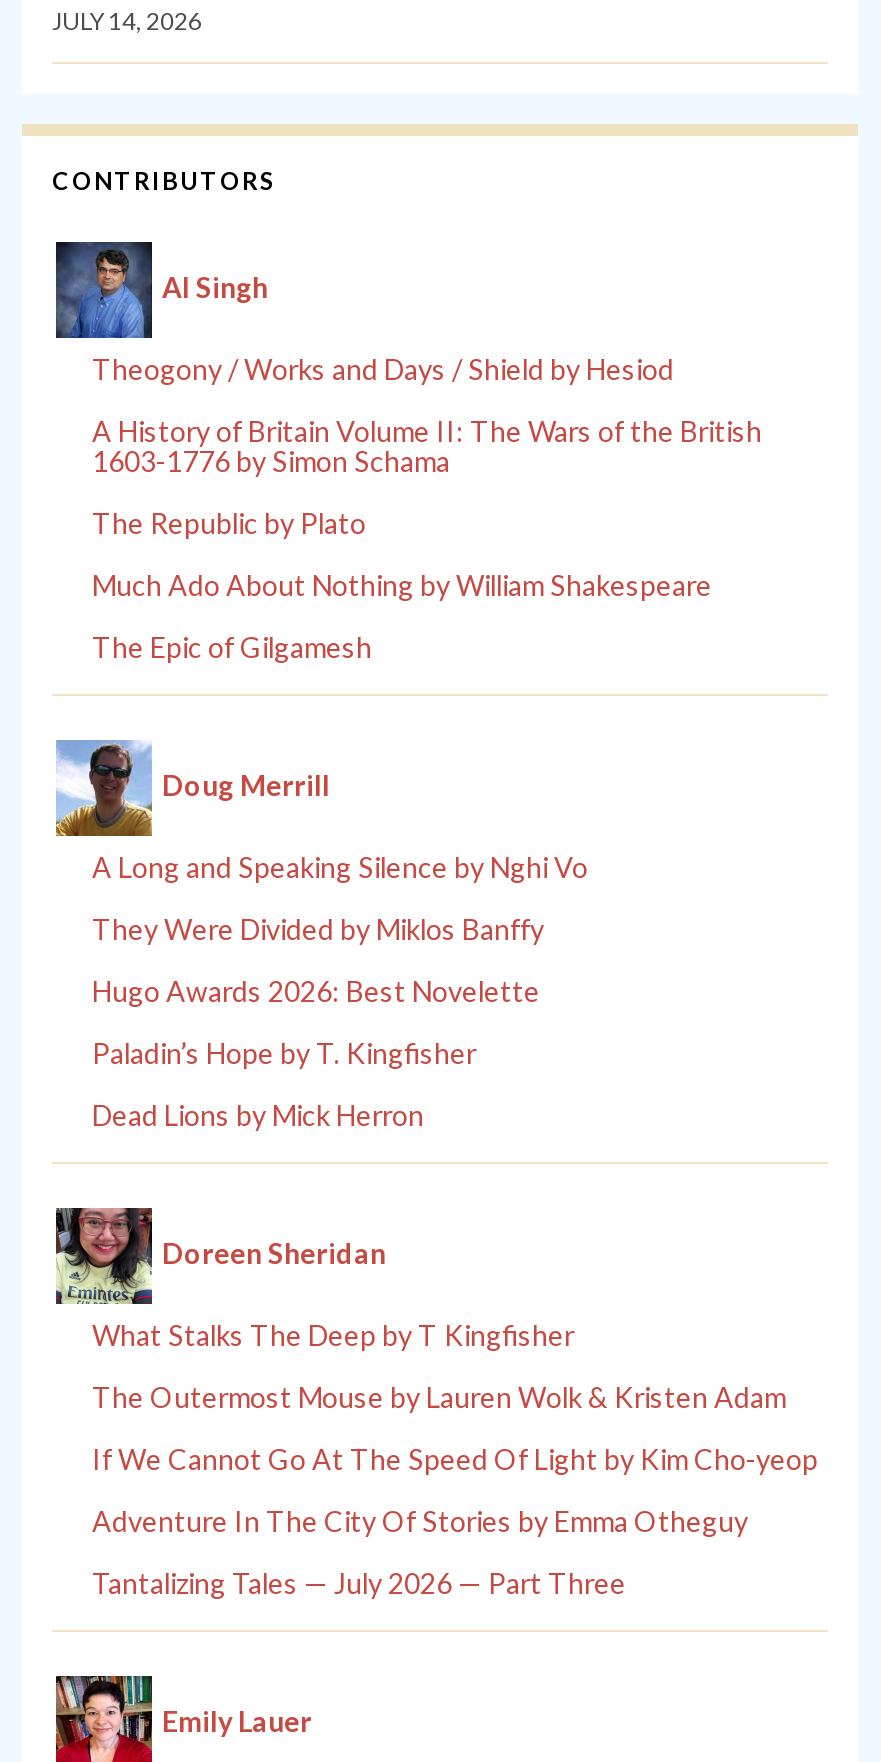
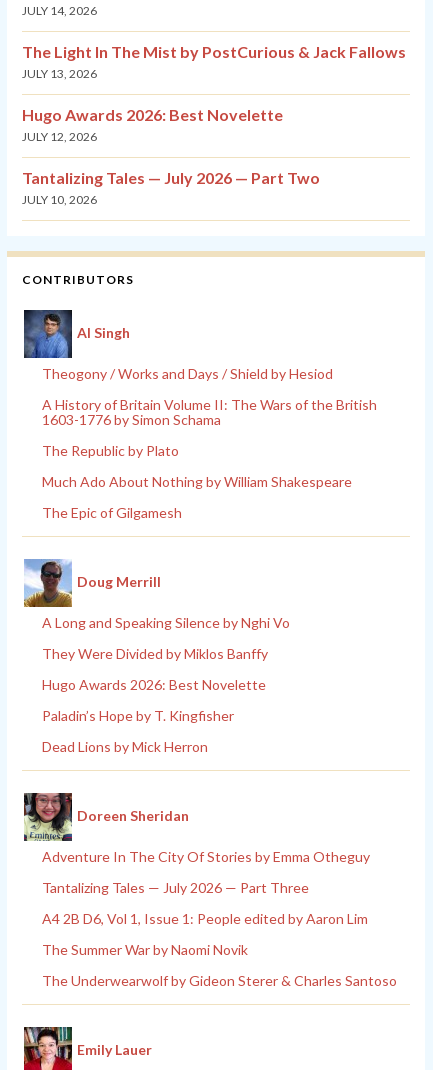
none -> [22,42,406,207] The Light In The Mist by PostCurious & Jack Fallows | JULY 13, 2026 | Hugo Awards 2026: Best Novelette | JULY 12, 2026 | Tantalizing Tales — July 2026 — Part Two | JULY 10, 2026
[92,1318,818,1476] What Stalks The Deep by T Kingfisher | The Outermost Mouse by Lauren Wolk & Kristen Adam | If We Cannot Go At The Speed Of Light by Kim Cho-yeop -> none
none -> [42,910,397,989] A4 2B D6, Vol 1, Issue 1: People edited by Aaron Lim | The Summer War by Naomi Novik | The Underwearwolf by Gideon Sterer & Charles Santoso

